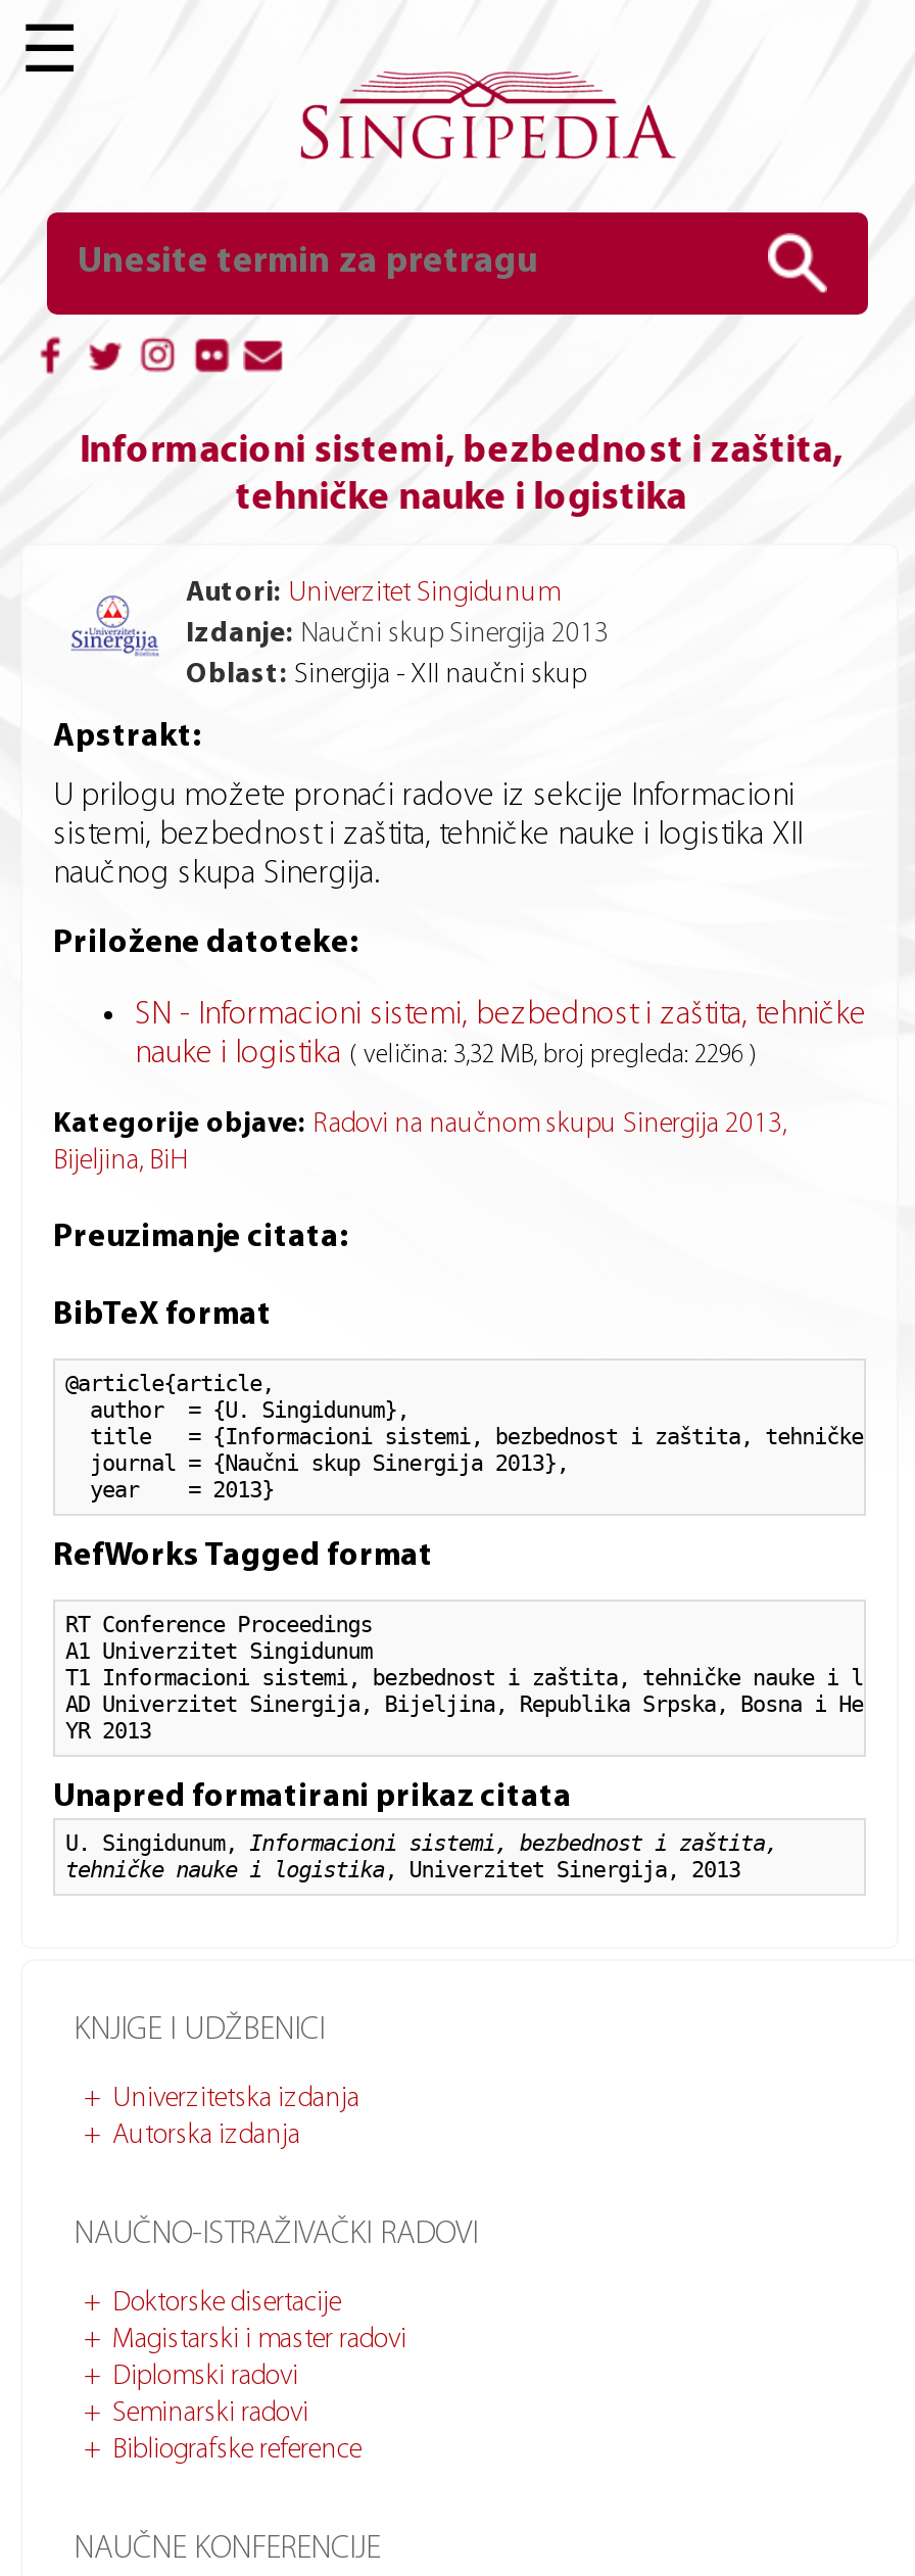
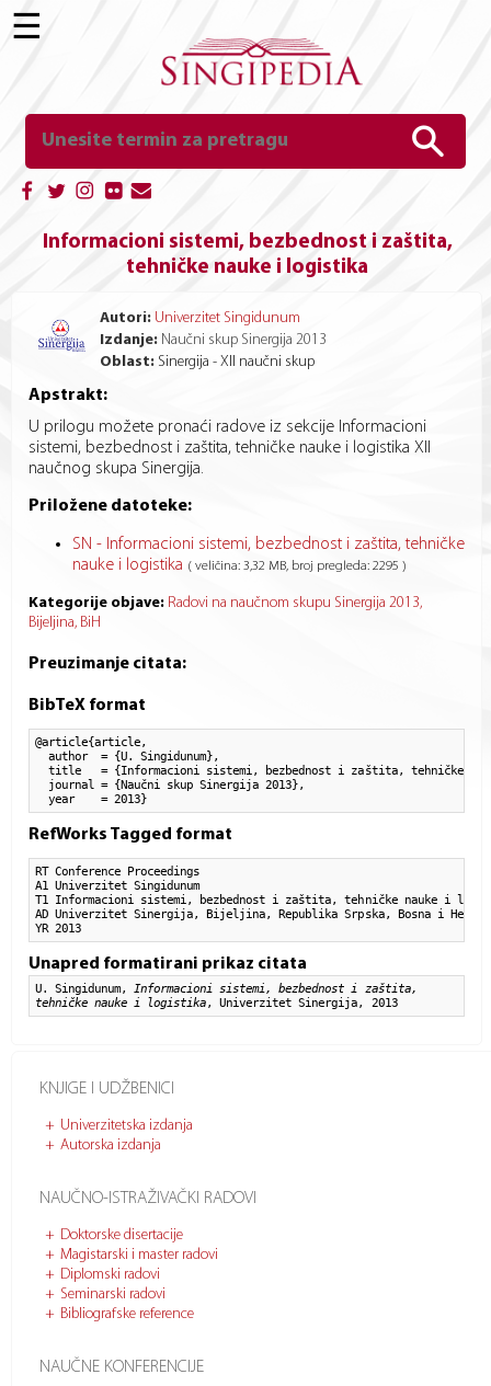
[135,1038,758,1070] nauke i logistika ( veličina: 3,32 MB, broj pregleda: 2296 ) -> [72,557,407,574] nauke i logistika ( veličina: 3,32 MB, broj pregleda: 2295 )

